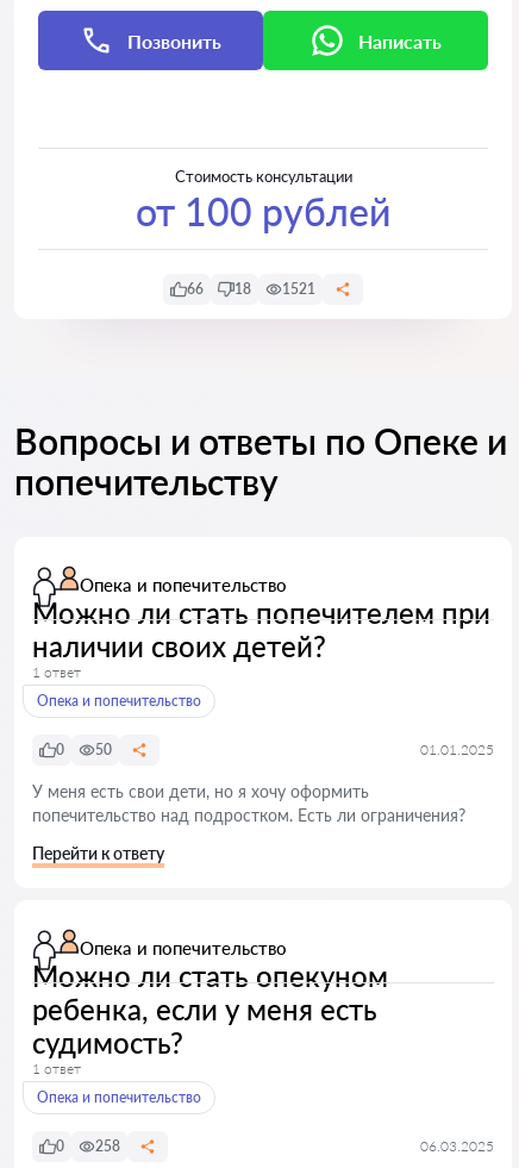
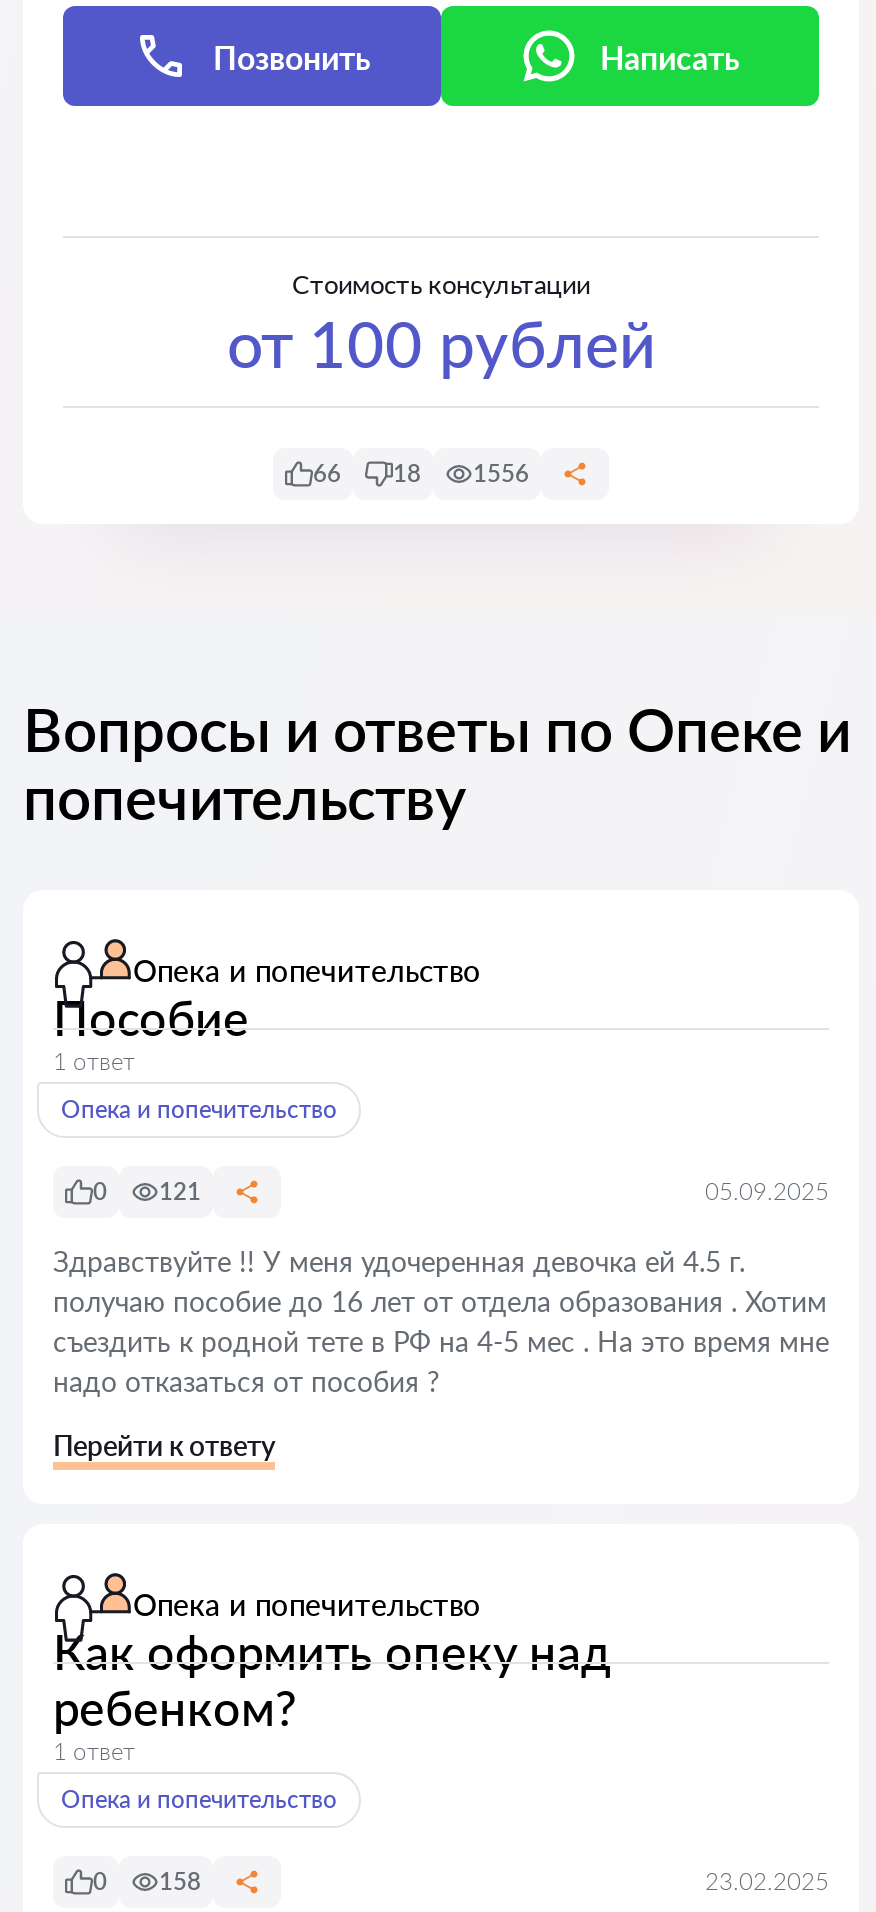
[187,280,315,298] 66 18 1521 -> [313,458,529,488] 66 18 1556
[32,595,490,663] Можно ли стать попечителем при | наличии своих детей? -> [53,988,249,1046] Пособие
[95,741,494,758] 50 | 01.01.2025 -> [159,1176,829,1206] 121 | 05.09.2025
[32,781,465,825] У меня есть свои дети, но я хочу оформить | попечительство над подростком. Есть ли ограничения? -> [53,1244,829,1398] Здравствуйте !! У меня удочеренная девочка ей 4.5 г. | получаю пособие до 16 лет от отдела образования . Хотим | съездить к родной тете в РФ на 4-5 мес . На это время мне | надо отказаться от пособия ?
[32,958,388,1060] Можно ли стать опекуном | ребенка, если у меня есть | судимость? -> [53,1622,611,1736] Как оформить опеку над | ребенком?
[95,1137,494,1155] 258 | 06.03.2025 -> [159,1866,829,1896] 158 | 23.02.2025

